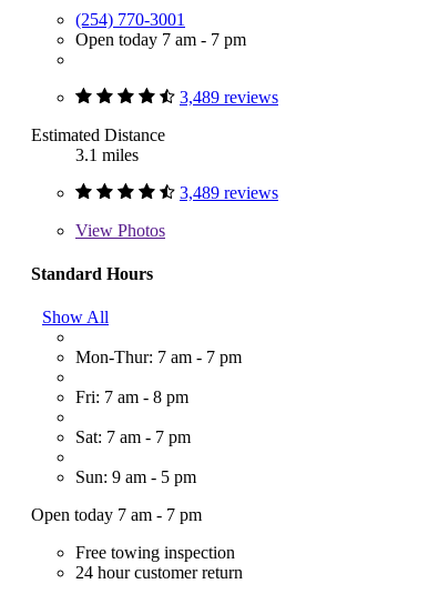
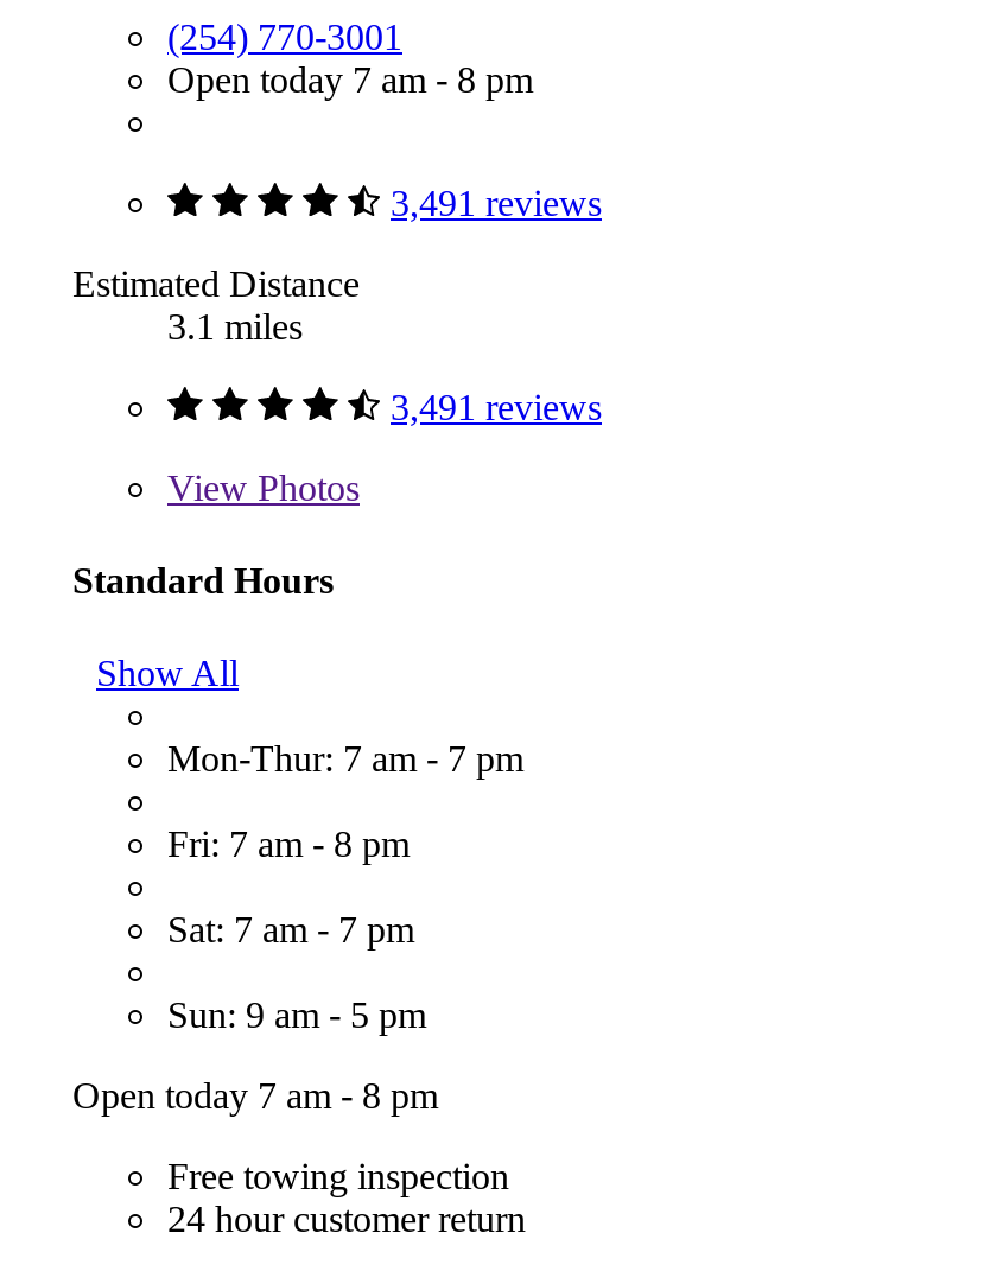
[75,29,246,48] Open today 7 am - 7 pm -> [167,58,533,98] Open today 7 am - 8 pm
[180,87,278,106] 3,489 reviews -> [391,182,602,222] 3,491 reviews
[180,183,278,202] 3,489 reviews -> [391,386,602,426] 3,491 reviews
[31,505,202,524] Open today 7 am - 7 pm -> [72,1075,438,1116] Open today 7 am - 8 pm

